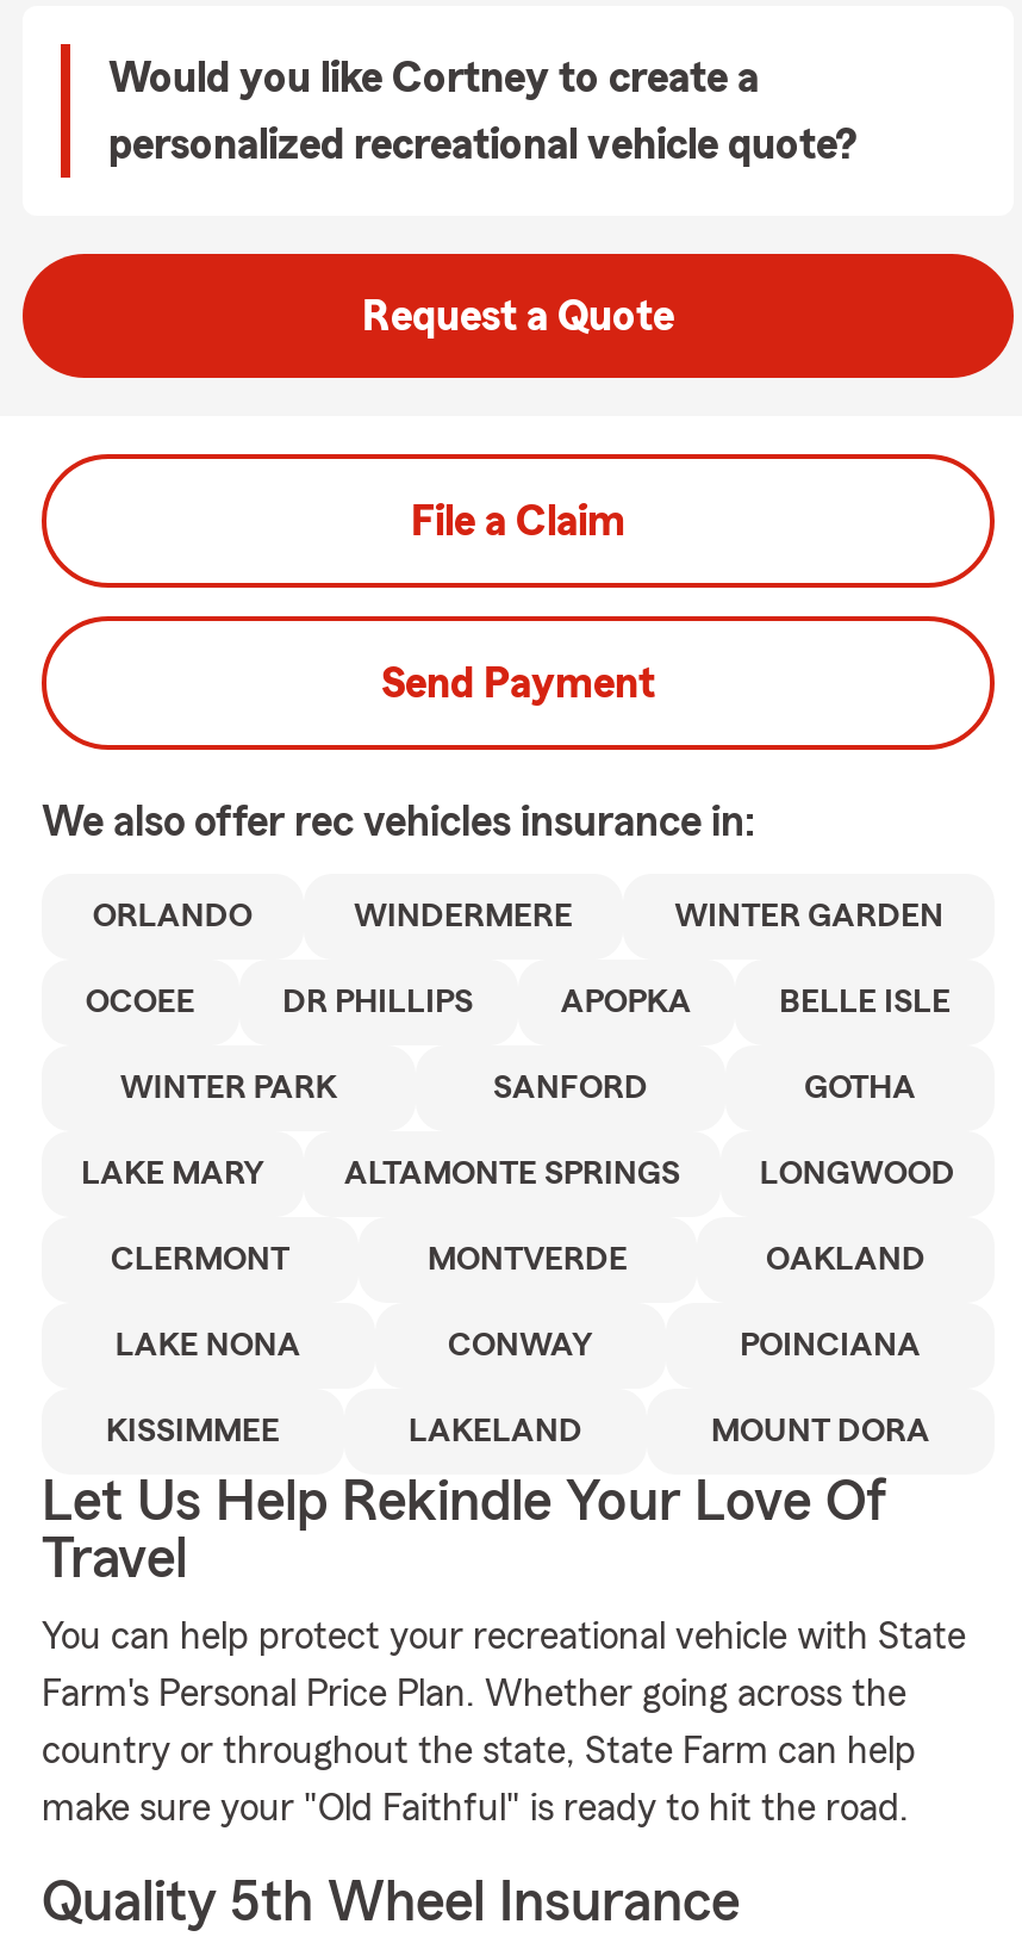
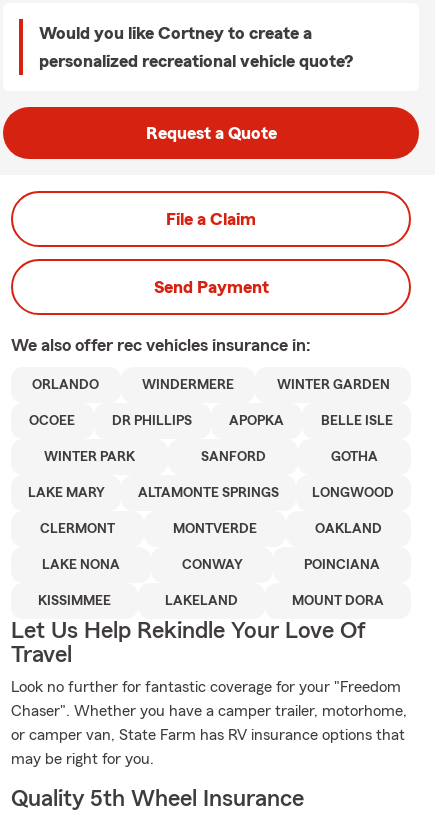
[42,1618,966,1656] You can help protect your recreational vehicle with State -> [11,679,401,695] Look no further for fantastic coverage for your "Freedom
[42,1675,906,1713] Farm's Personal Price Plan. Whether going across the -> [11,703,407,719] Chaser". Whether you have a camper trailer, motorhome,
[42,1732,916,1770] country or throughout the state, State Farm can help -> [11,727,405,743] or camper van, State Farm has RV insurance options that
[42,1789,909,1827] make sure your "Old Faithful" is ready to hit the road. -> [11,751,154,767] may be right for you.

